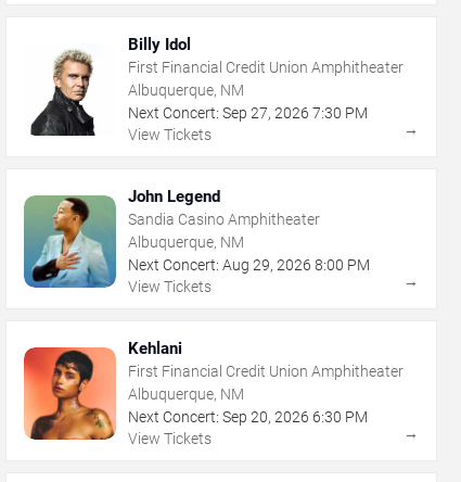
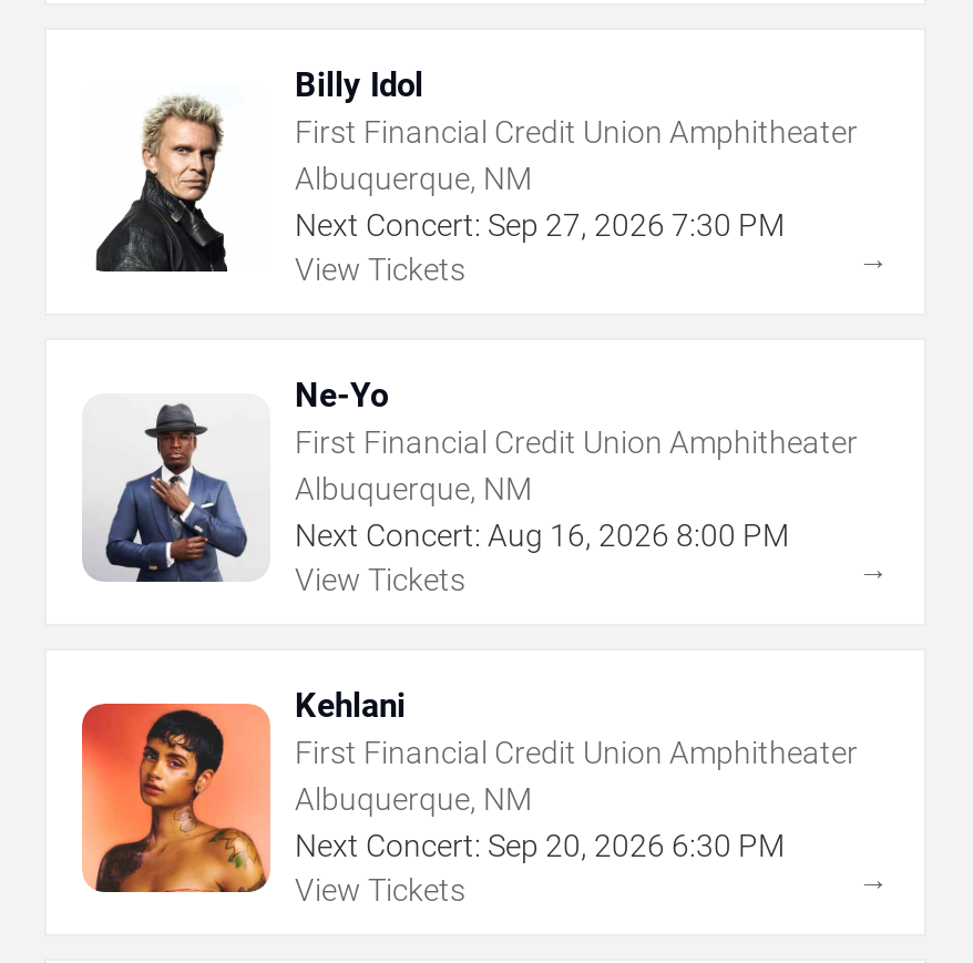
[23,187,320,289] [image] | John Legend | Sandia Casino Amphitheater -> [82,376,858,584] [image] | Ne-Yo | First Financial Credit Union Amphitheater
[128,256,370,274] Next Concert: Aug 29, 2026 8:00 PM -> [295,518,789,553] Next Concert: Aug 16, 2026 8:00 PM

